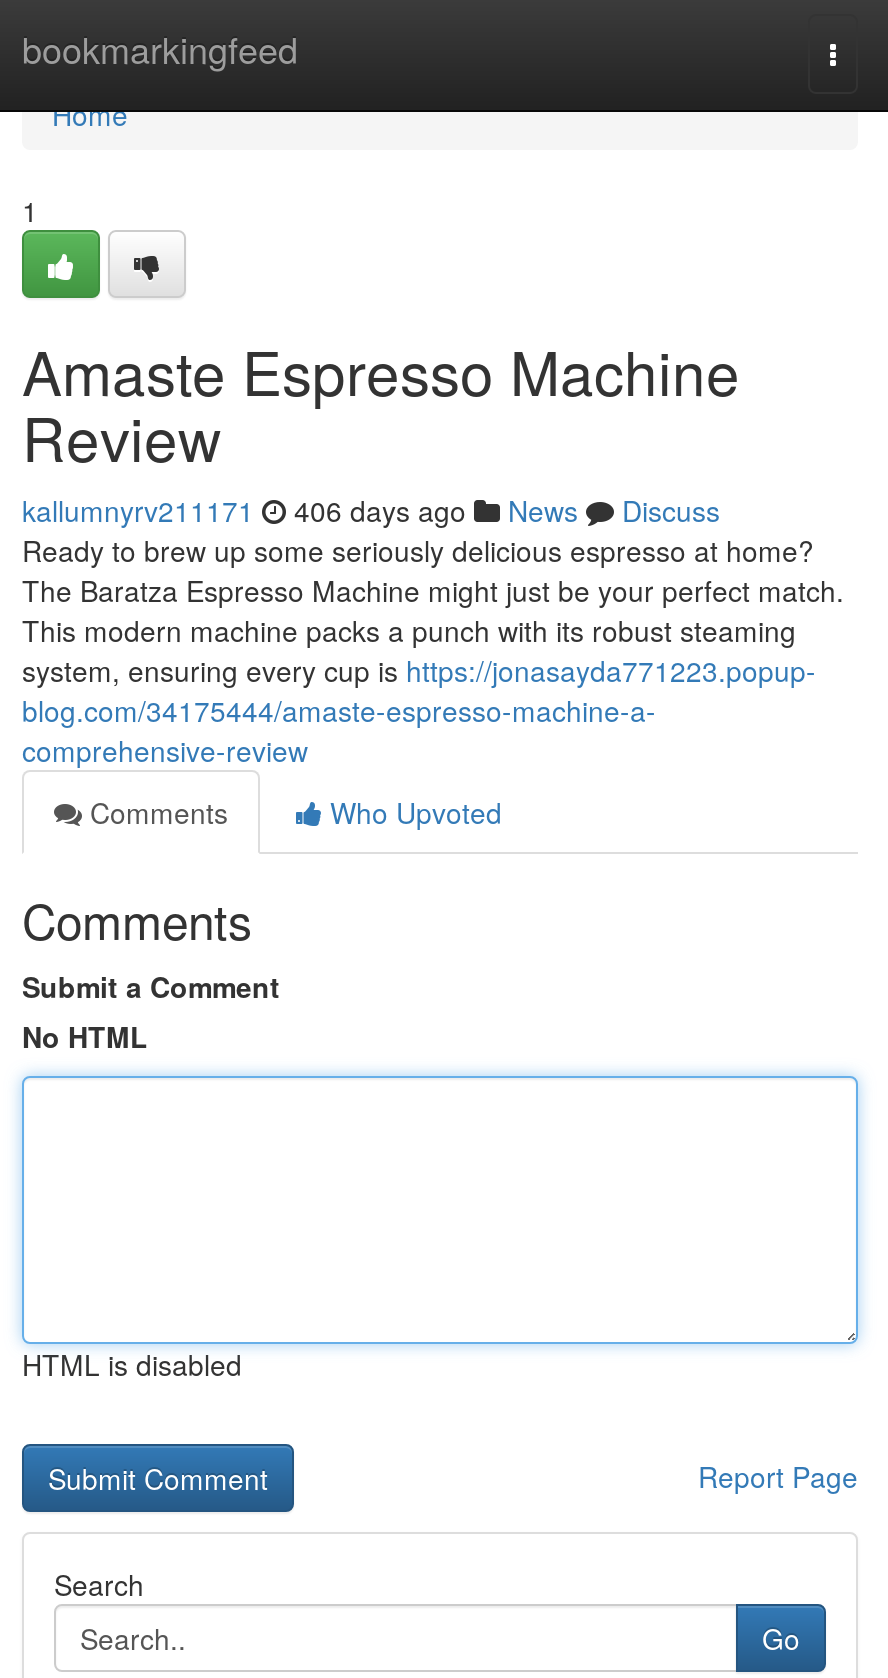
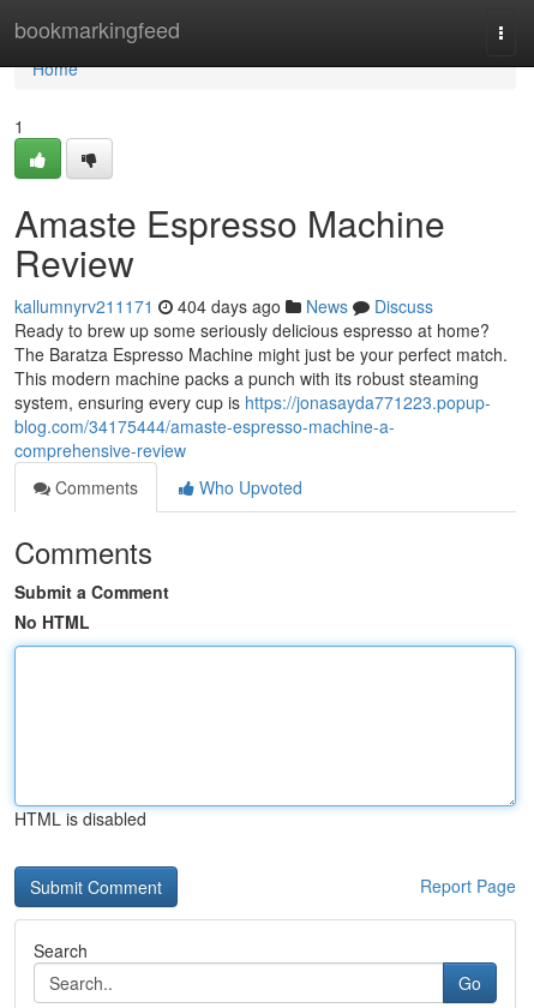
[22,490,720,530] kallumnyrv211171 406 days ago News Discuss -> [14,294,433,318] kallumnyrv211171 404 days ago News Discuss

